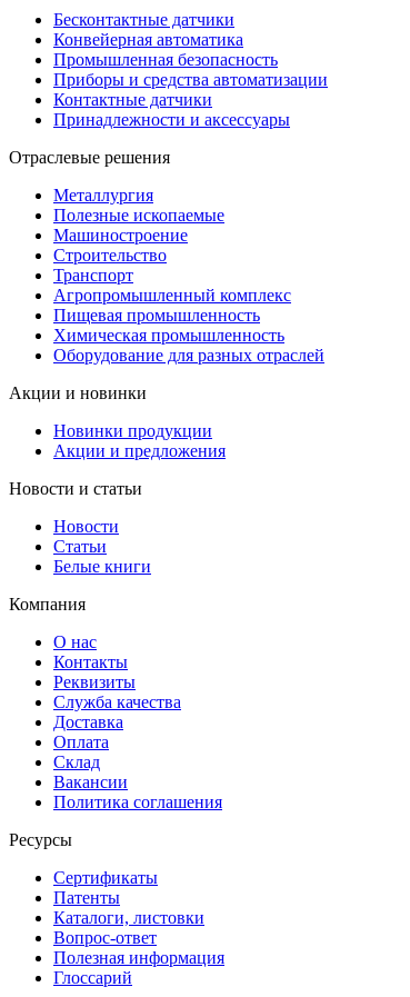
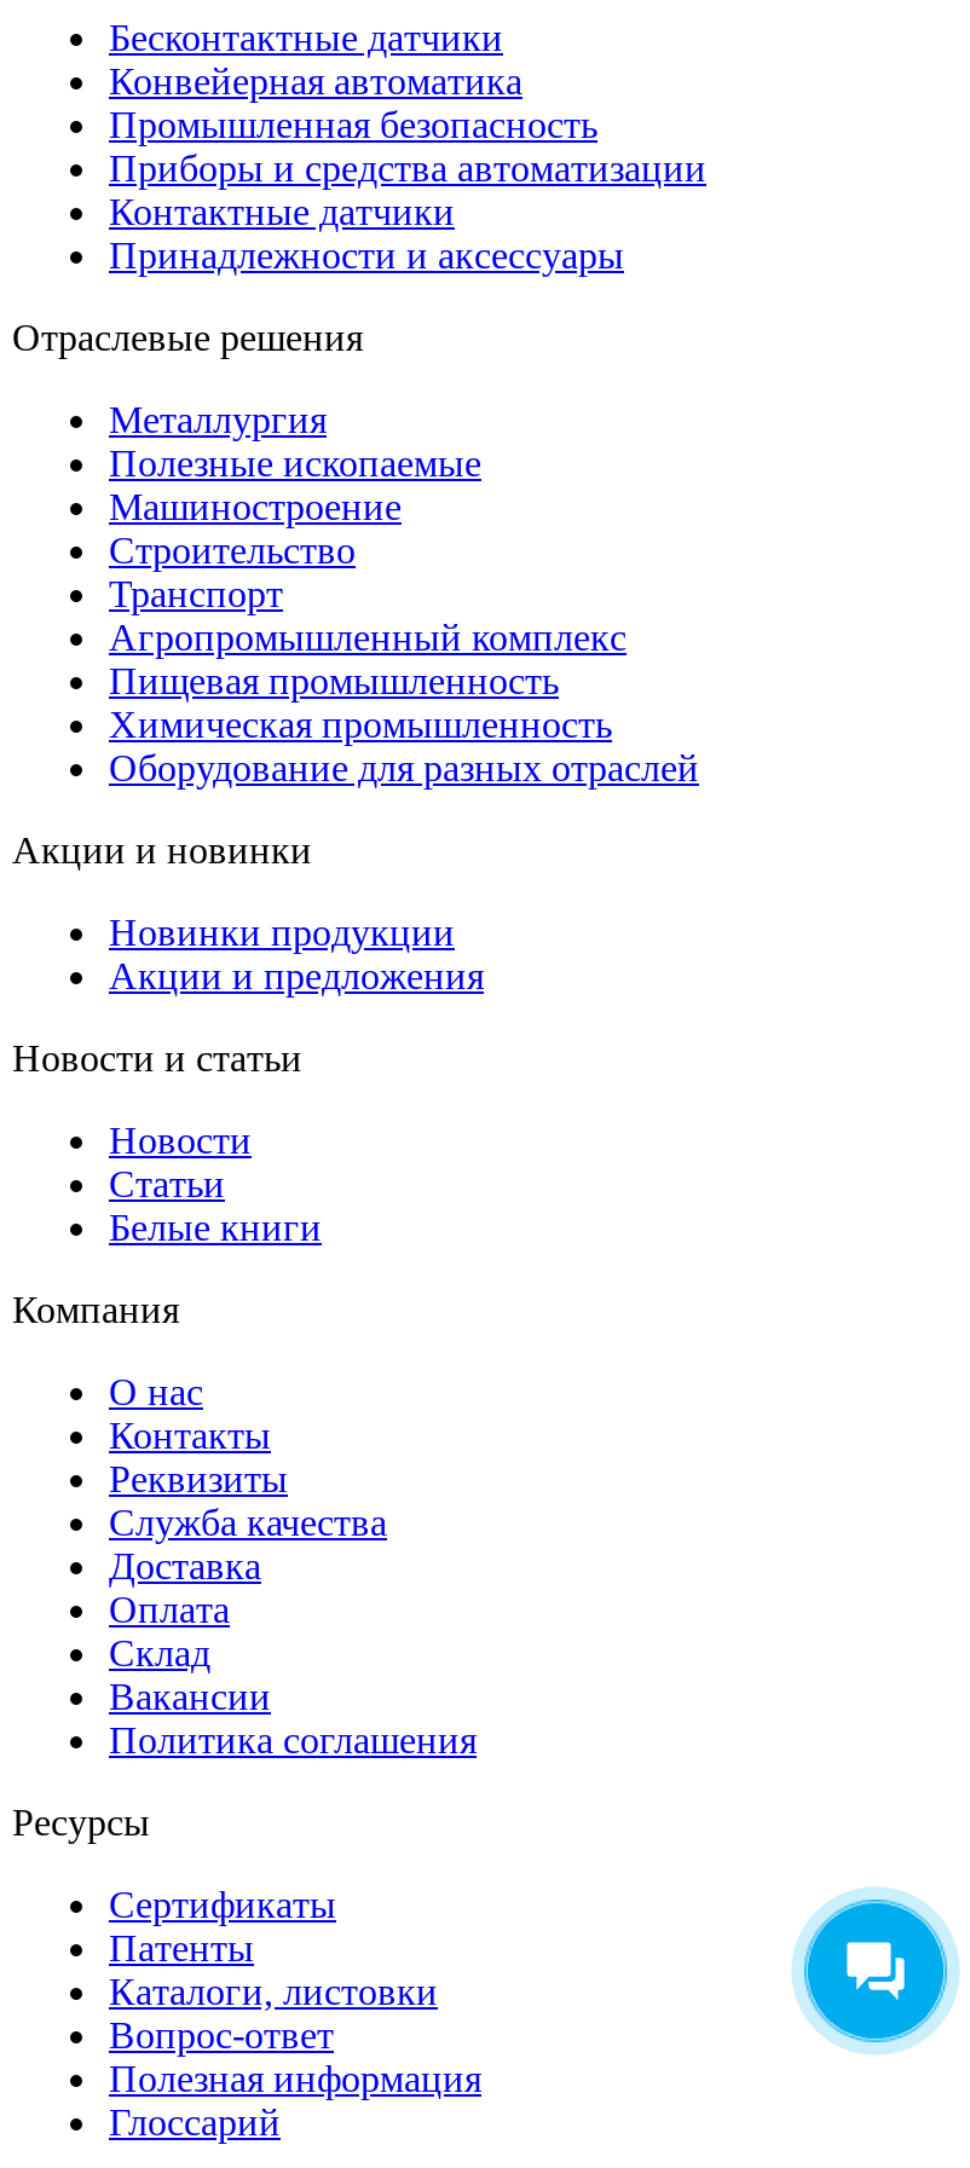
none -> [791,1886,960,2056] [image]

